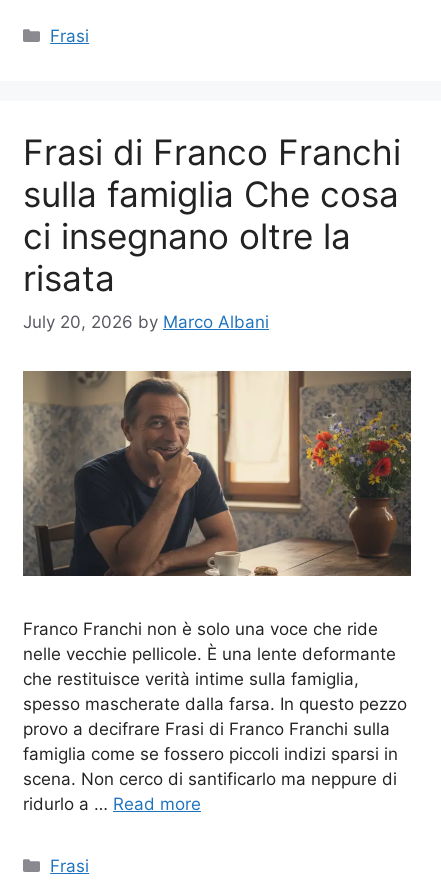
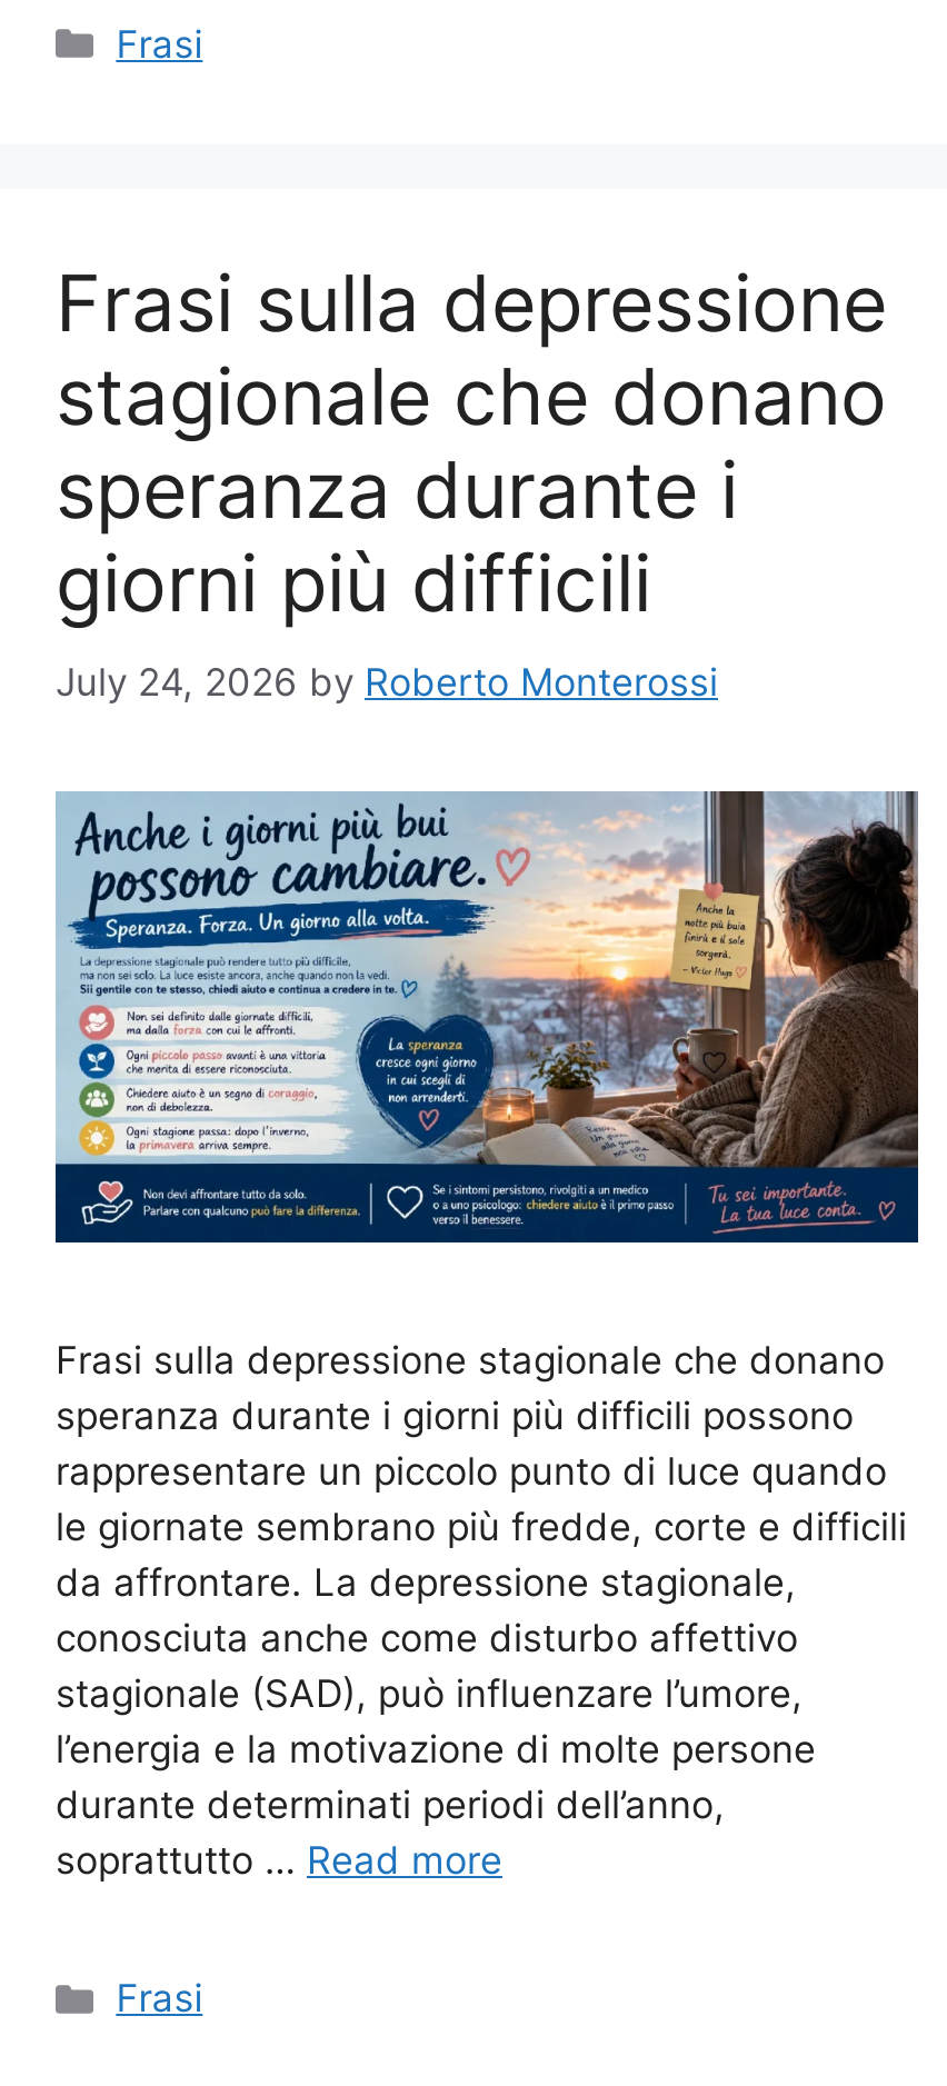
[23,131,401,332] Frasi di Franco Franchi | sulla famiglia Che cosa | ci insegnano oltre la | risata | July 20, 2026 by Marco Albani -> [56,256,887,704] Frasi sulla depressione | stagionale che donano | speranza durante i | giorni più difficili | July 24, 2026 by Roberto Monterossi
[22,370,412,562] [image] -> [56,790,918,1246] [image]
[23,619,407,814] Franco Franchi non è solo una voce che ride | nelle vecchie pellicole. È una lente deformante | che restituisce verità intime sulla famiglia, | spesso mascherate dalla farsa. In questo pezzo | provo a decifrare Frasi di Franco Franchi sulla | famiglia come se fossero piccoli indizi sparsi in | scena. Non cerco di santificarlo ma neppure di | ridurlo a … Read more -> [56,1339,907,1884] Frasi sulla depressione stagionale che donano | speranza durante i giorni più difficili possono | rappresentare un piccolo punto di luce quando | le giornate sembrano più fredde, corte e difficili | da affrontare. La depressione stagionale, | conosciuta anche come disturbo affettivo | stagionale (SAD), può influenzare l’umore, | l’energia e la motivazione di molte persone | durante determinati periodi dell’anno, | soprattutto … Read more

